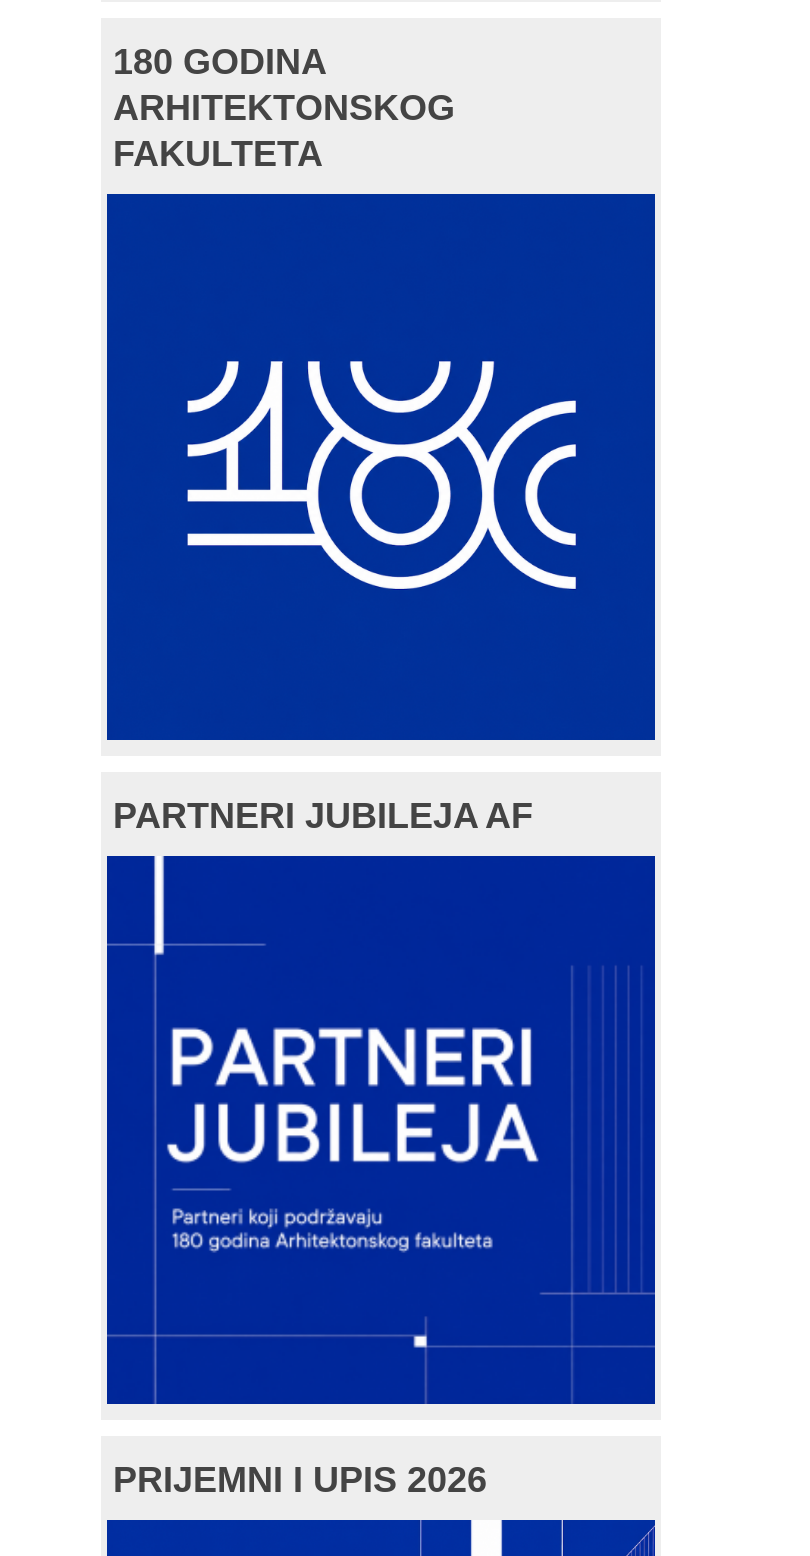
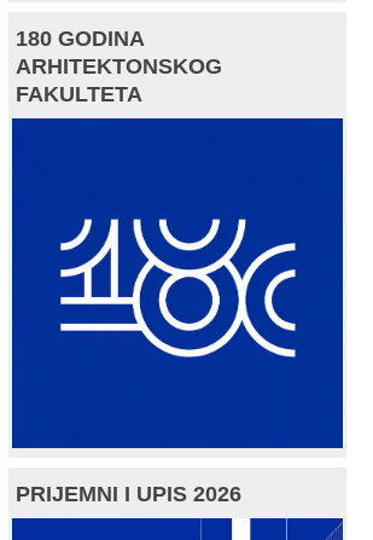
[113,796,533,836] PARTNERI JUBILEJA AF -> none
[147,858,537,1398] [image] -> none

